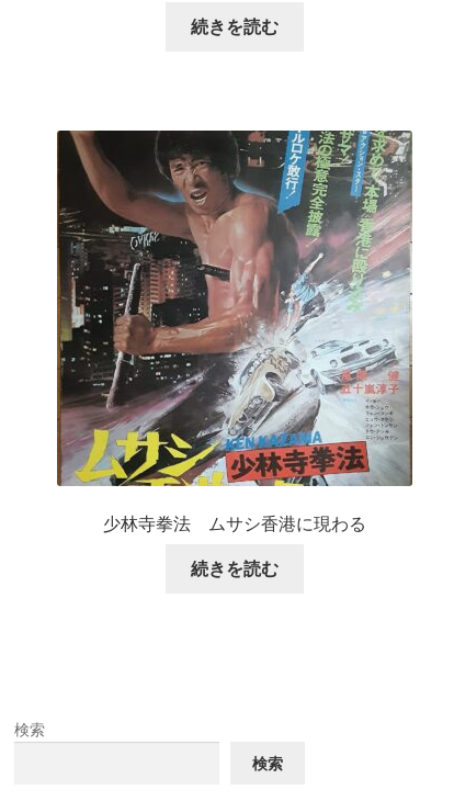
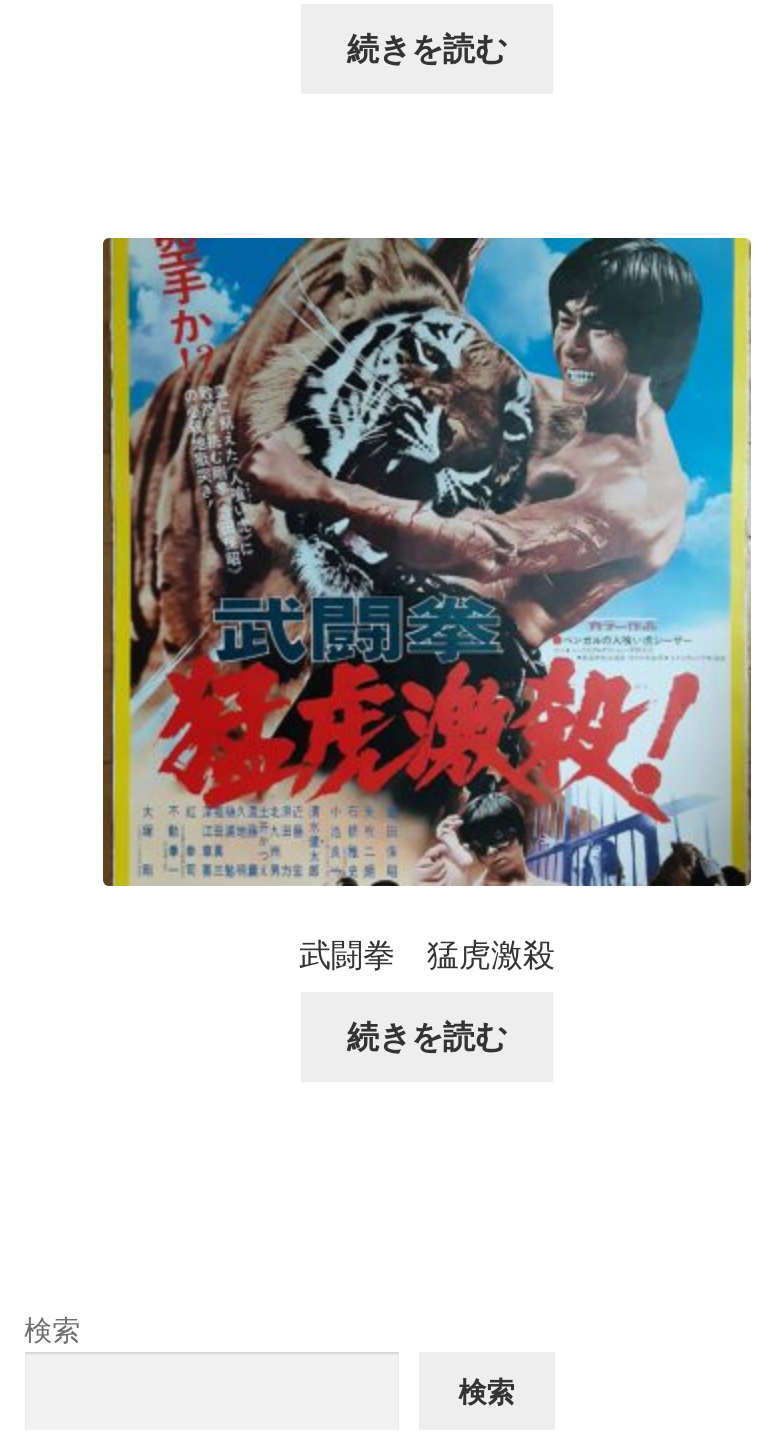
[58,129,412,535] [image] | 少林寺拳法 ムサシ香港に現わる -> [105,236,751,975] [image] | 武闘拳 猛虎激殺

